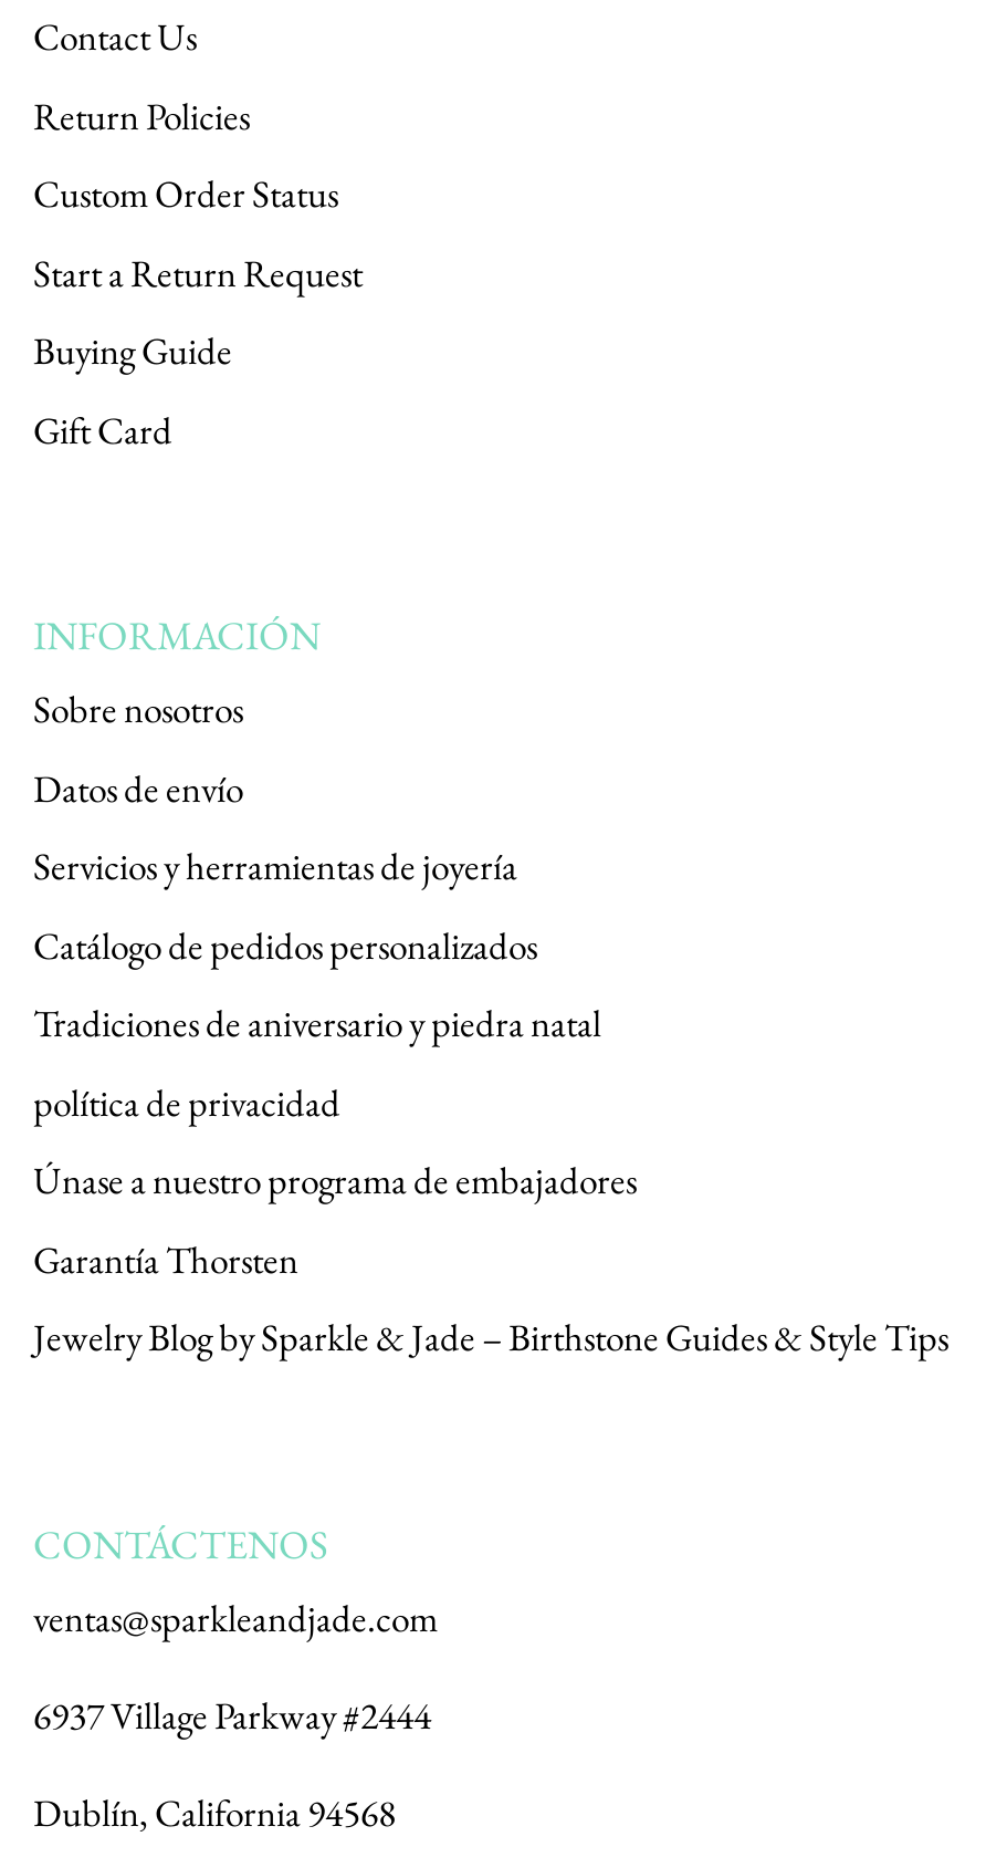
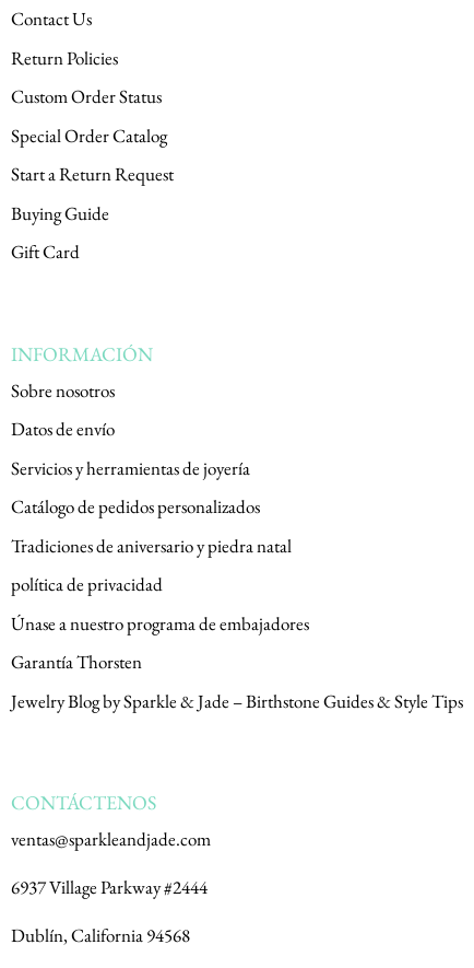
none -> [11,123,167,148] Special Order Catalog

